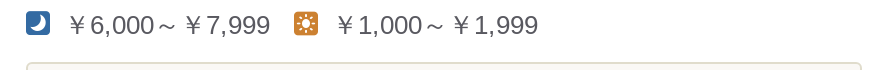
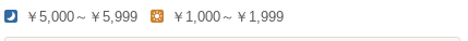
[64,11,270,41] ￥6,000～￥7,999 -> [25,9,137,25] ￥5,000～￥5,999

